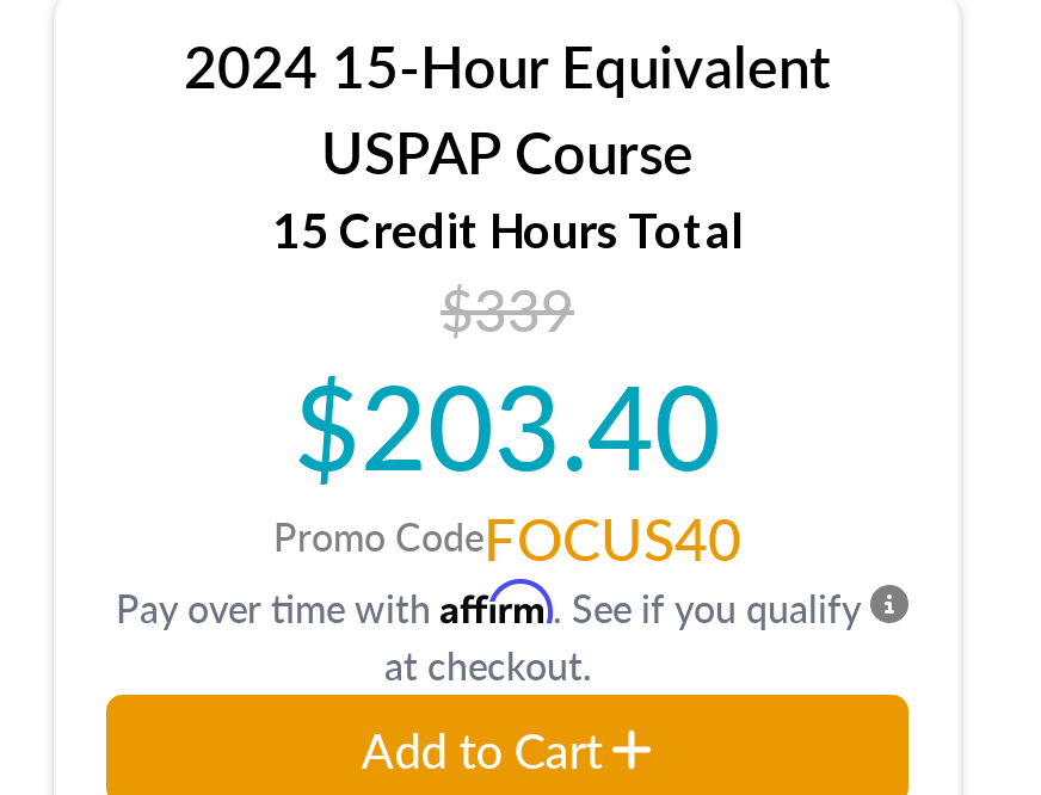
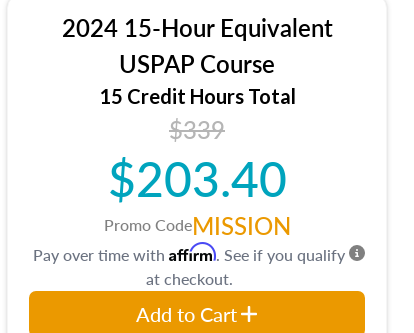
[273,496,741,577] Promo CodeFOCUS40 -> [103,208,290,242] Promo CodeMISSION

